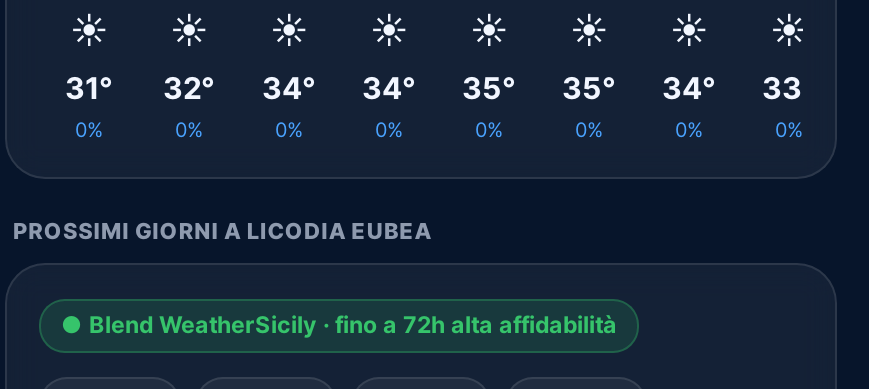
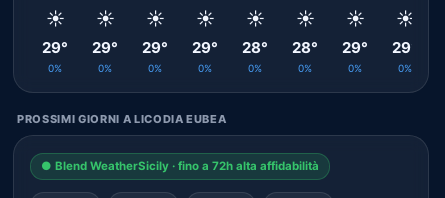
[65,69,113,107] 31° -> [42,38,68,57] 29°
[163,69,215,107] 32° -> [92,38,118,57] 29°
[262,69,316,107] 34° -> [142,38,168,57] 29°
[362,69,416,107] 34° -> [192,38,218,57] 29°
[462,69,516,107] 35° -> [242,38,268,57] 28°
[562,69,616,107] 35° -> [292,38,318,57] 28°
[662,69,716,107] 34° -> [342,38,368,57] 29°
[762,69,816,107] 33° -> [392,38,418,57] 29°

